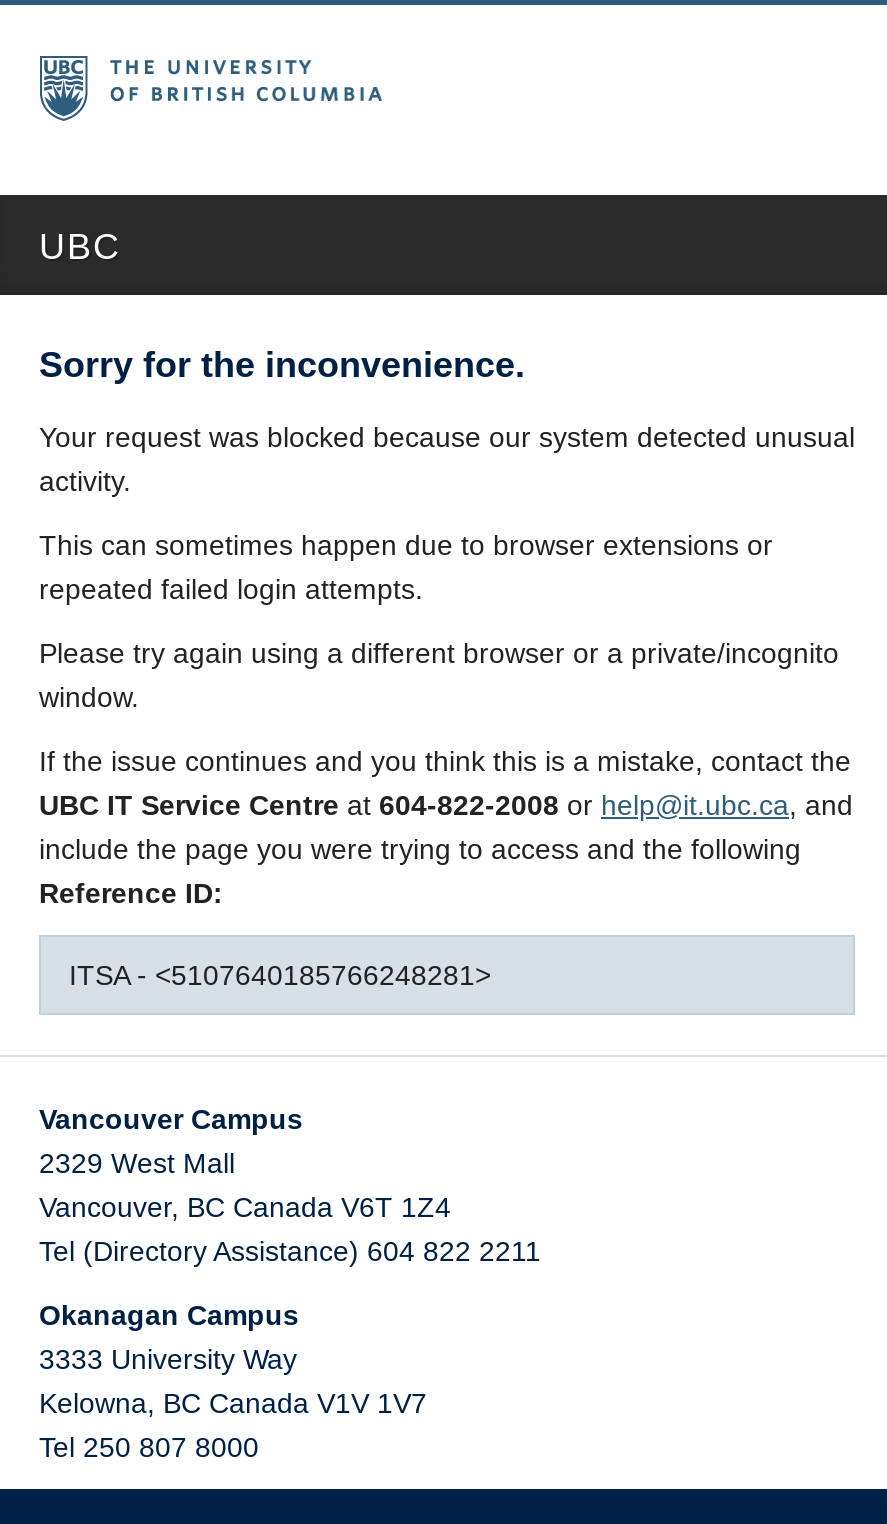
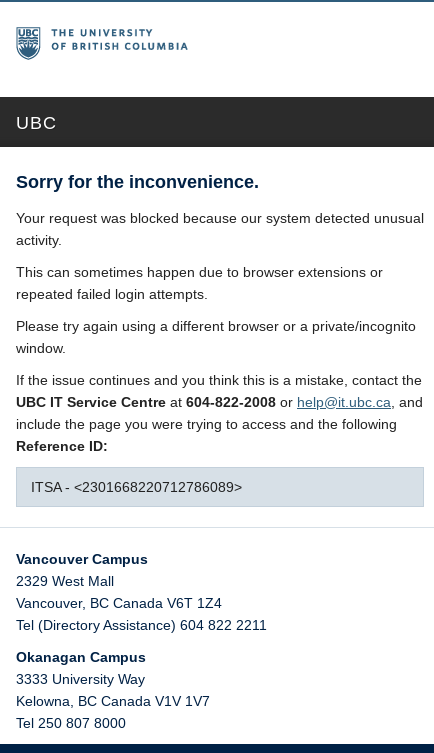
[69,959,491,991] ITSA - <5107640185766248281> -> [31,479,242,495] ITSA - <2301668220712786089>

